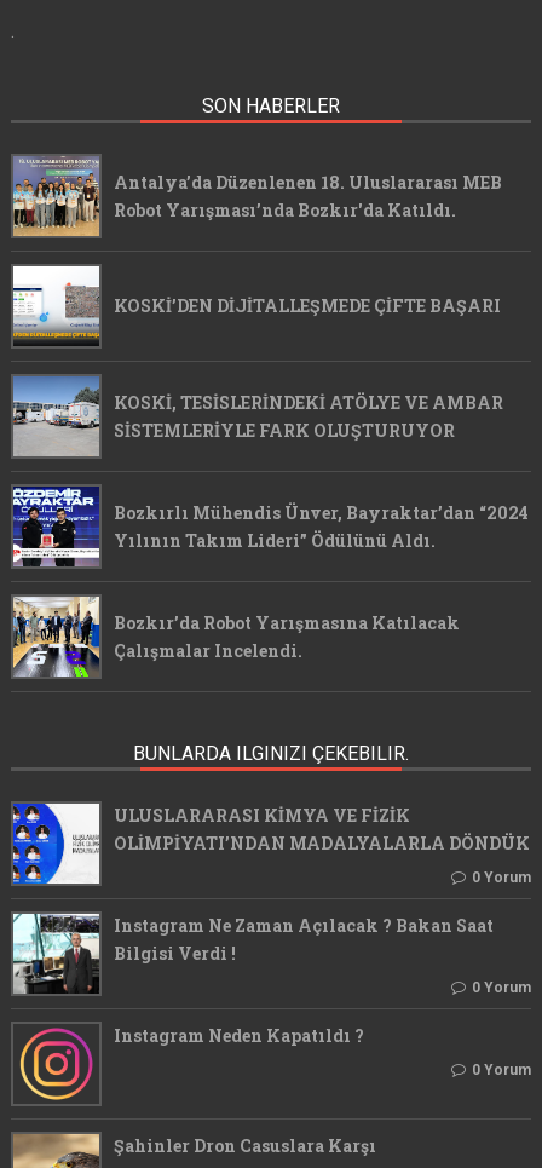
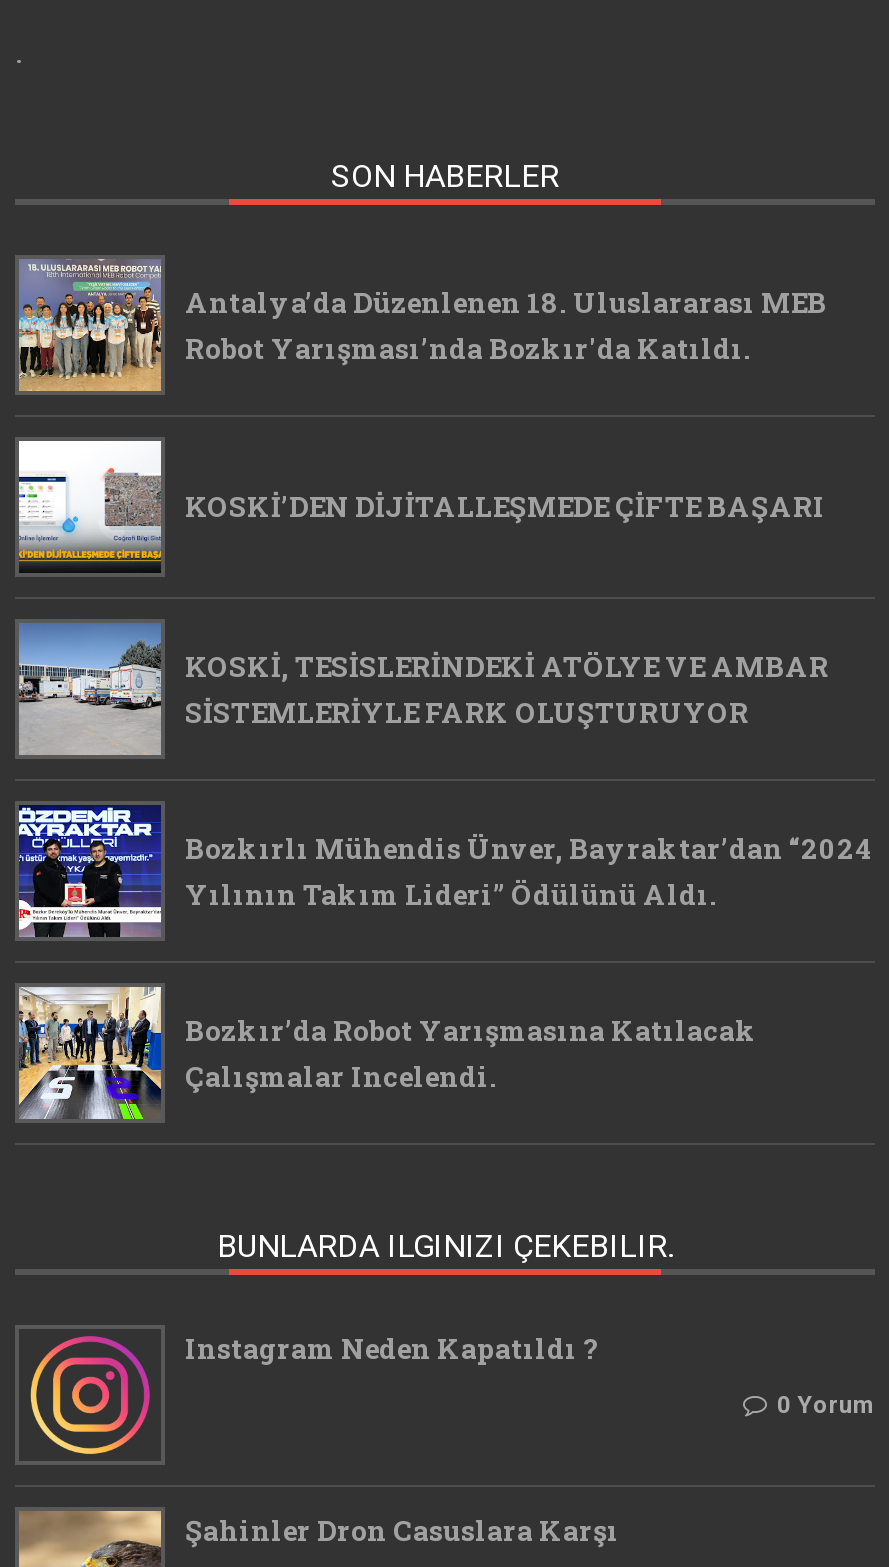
[12,802,531,996] [image] | ULUSLARARASI KİMYA VE FİZİK | OLİMPİYATI’NDAN MADALYALARLA DÖNDÜK | 0 Yorum | Instagram Ne Zaman Açılacak ? Bakan Saat | Bilgisi Verdi ! | 0 Yorum -> none
[12,913,99,996] [image] -> none

